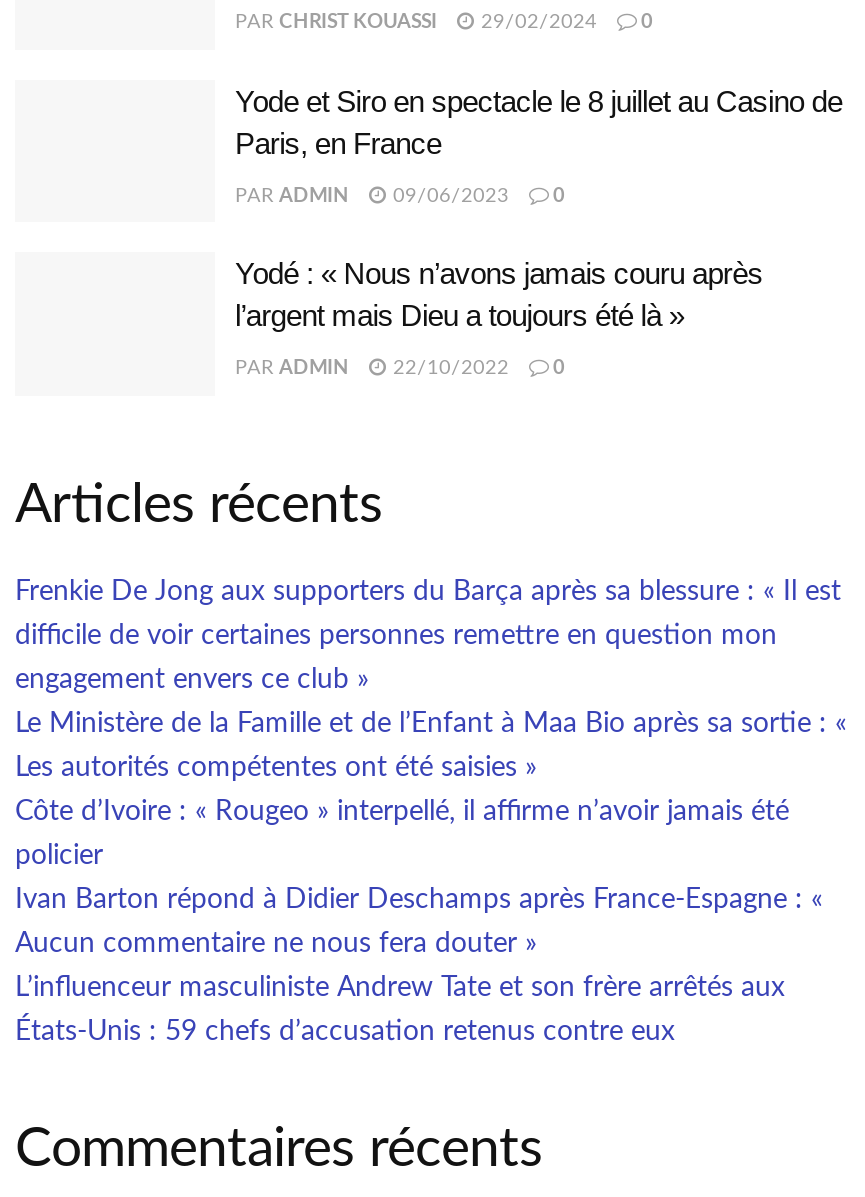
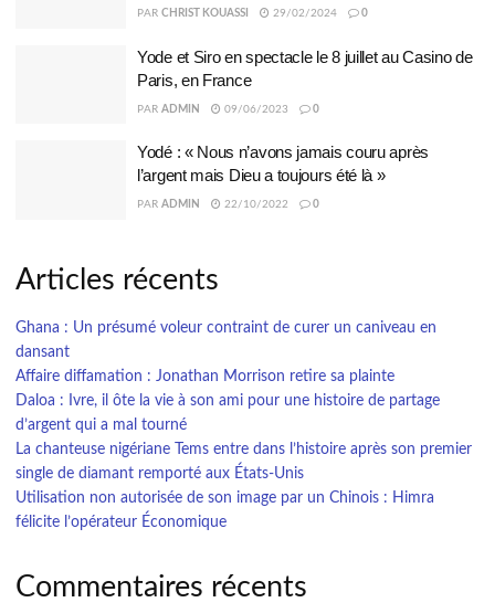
[15,578,847,1046] Frenkie De Jong aux supporters du Barça après sa blessure : « Il est | difficile de voir certaines personnes remettre en question mon | engagement envers ce club » | Le Ministère de la Famille et de l’Enfant à Maa Bio après sa sortie : « | Les autorités compétentes ont été saisies » | Côte d’Ivoire : « Rougeo » interpellé, il affirme n’avoir jamais été | policier | Ivan Barton répond à Didier Deschamps après France-Espagne : « | Aucun commentaire ne nous fera douter » | L’influenceur masculiniste Andrew Tate et son frère arrêtés aux | États-Unis : 59 chefs d’accusation retenus contre eux -> [15,320,472,530] Ghana : Un présumé voleur contraint de curer un caniveau en | dansant | Affaire diffamation : Jonathan Morrison retire sa plainte | Daloa : Ivre, il ôte la vie à son ami pour une histoire de partage | d’argent qui a mal tourné | La chanteuse nigériane Tems entre dans l’histoire après son premier | single de diamant remporté aux États-Unis | Utilisation non autorisée de son image par un Chinois : Himra | félicite l’opérateur Économique

